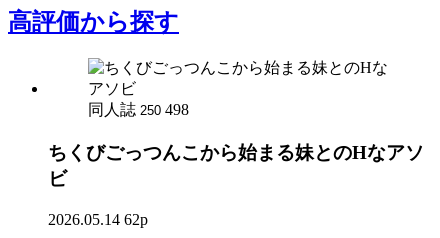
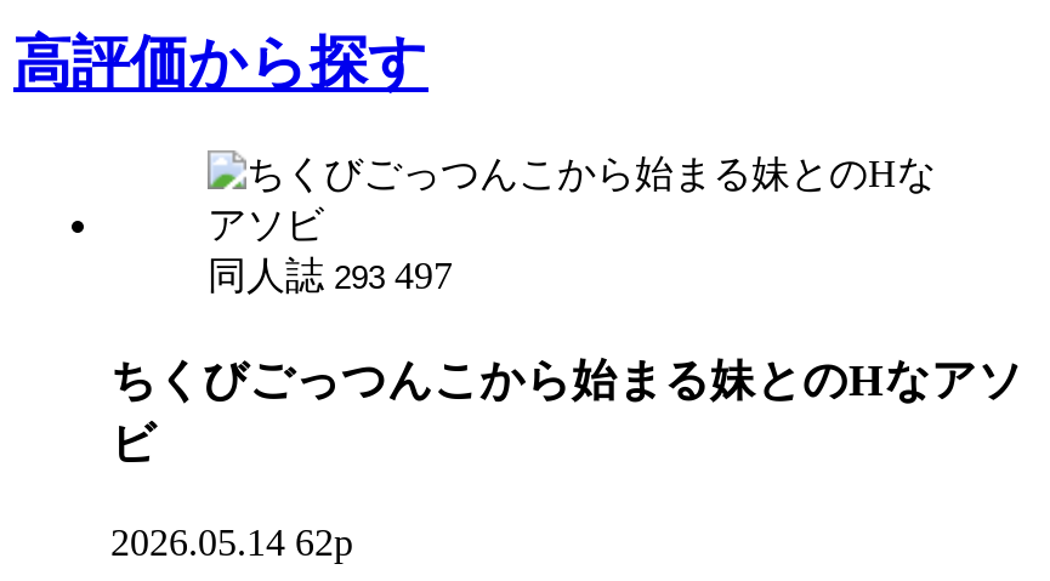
[88,101,189,118] 同人誌 250 498 -> [208,255,453,296] 同人誌 293 497

